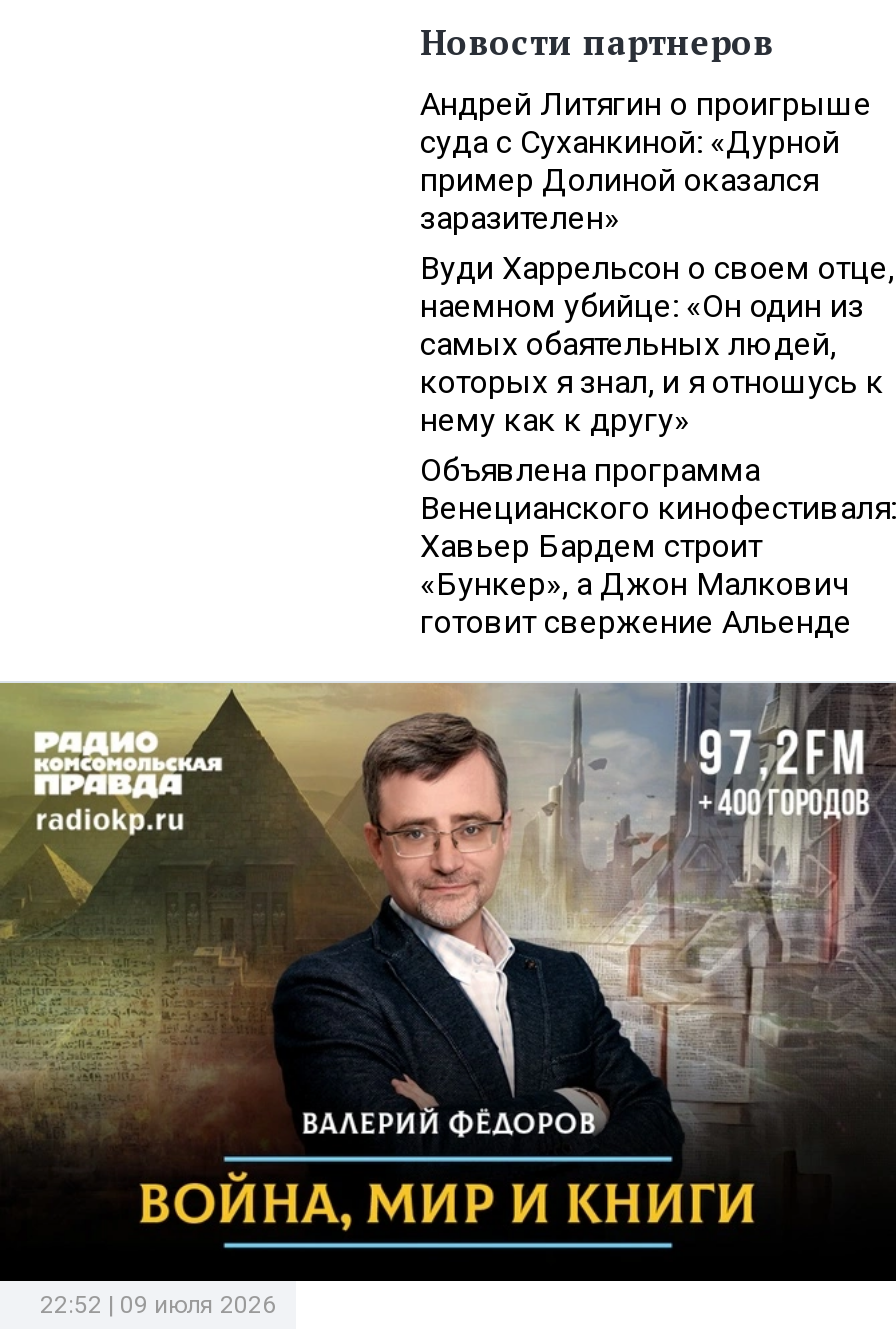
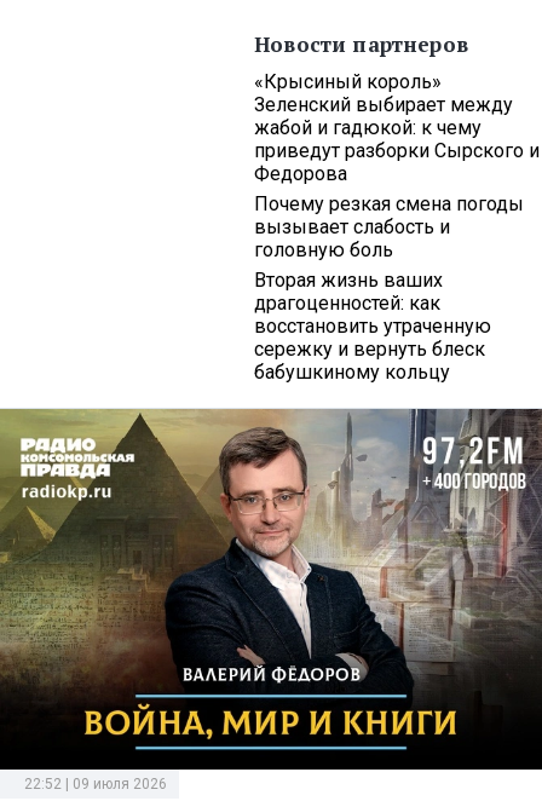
[420,85,896,641] Андрей Литягин о проигрыше | суда с Суханкиной: «Дурной | пример Долиной оказался | заразителен» | Вуди Харрельсон о своем отце, | наемном убийце: «Он один из | самых обаятельных людей, | которых я знал, и я отношусь к | нему как к другу» | Объявлена программа | Венецианского кинофестиваля: | Хавьер Бардем строит | «Бункер», а Джон Малкович | готовит свержение Альенде -> [254,70,540,383] «Крысиный король» | Зеленский выбирает между | жабой и гадюкой: к чему | приведут разборки Сырского и | Федорова | Почему резкая смена погоды | вызывает слабость и | головную боль | Вторая жизнь ваших | драгоценностей: как | восстановить утраченную | сережку и вернуть блеск | бабушкиному кольцу

